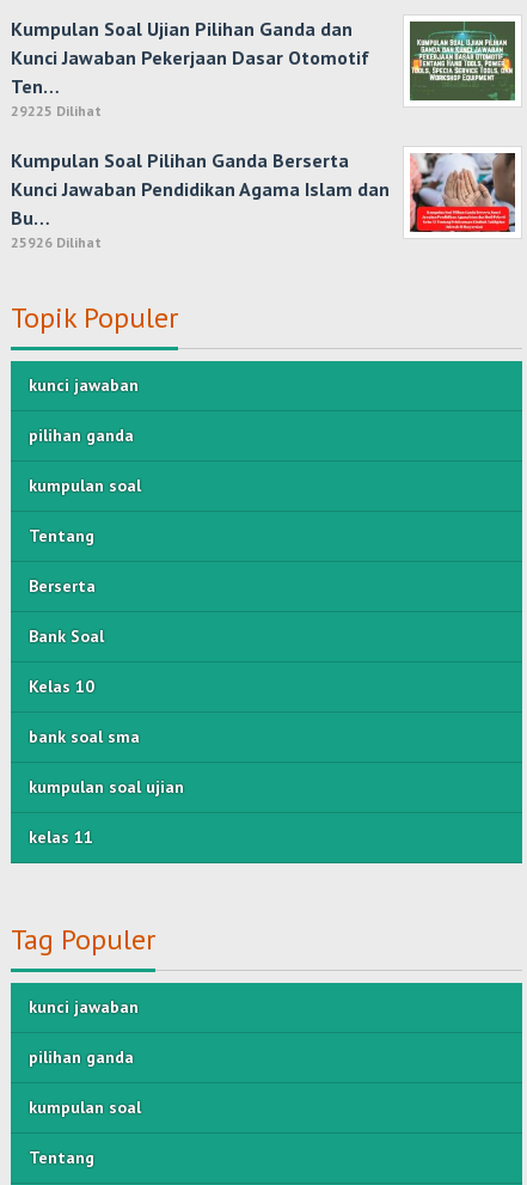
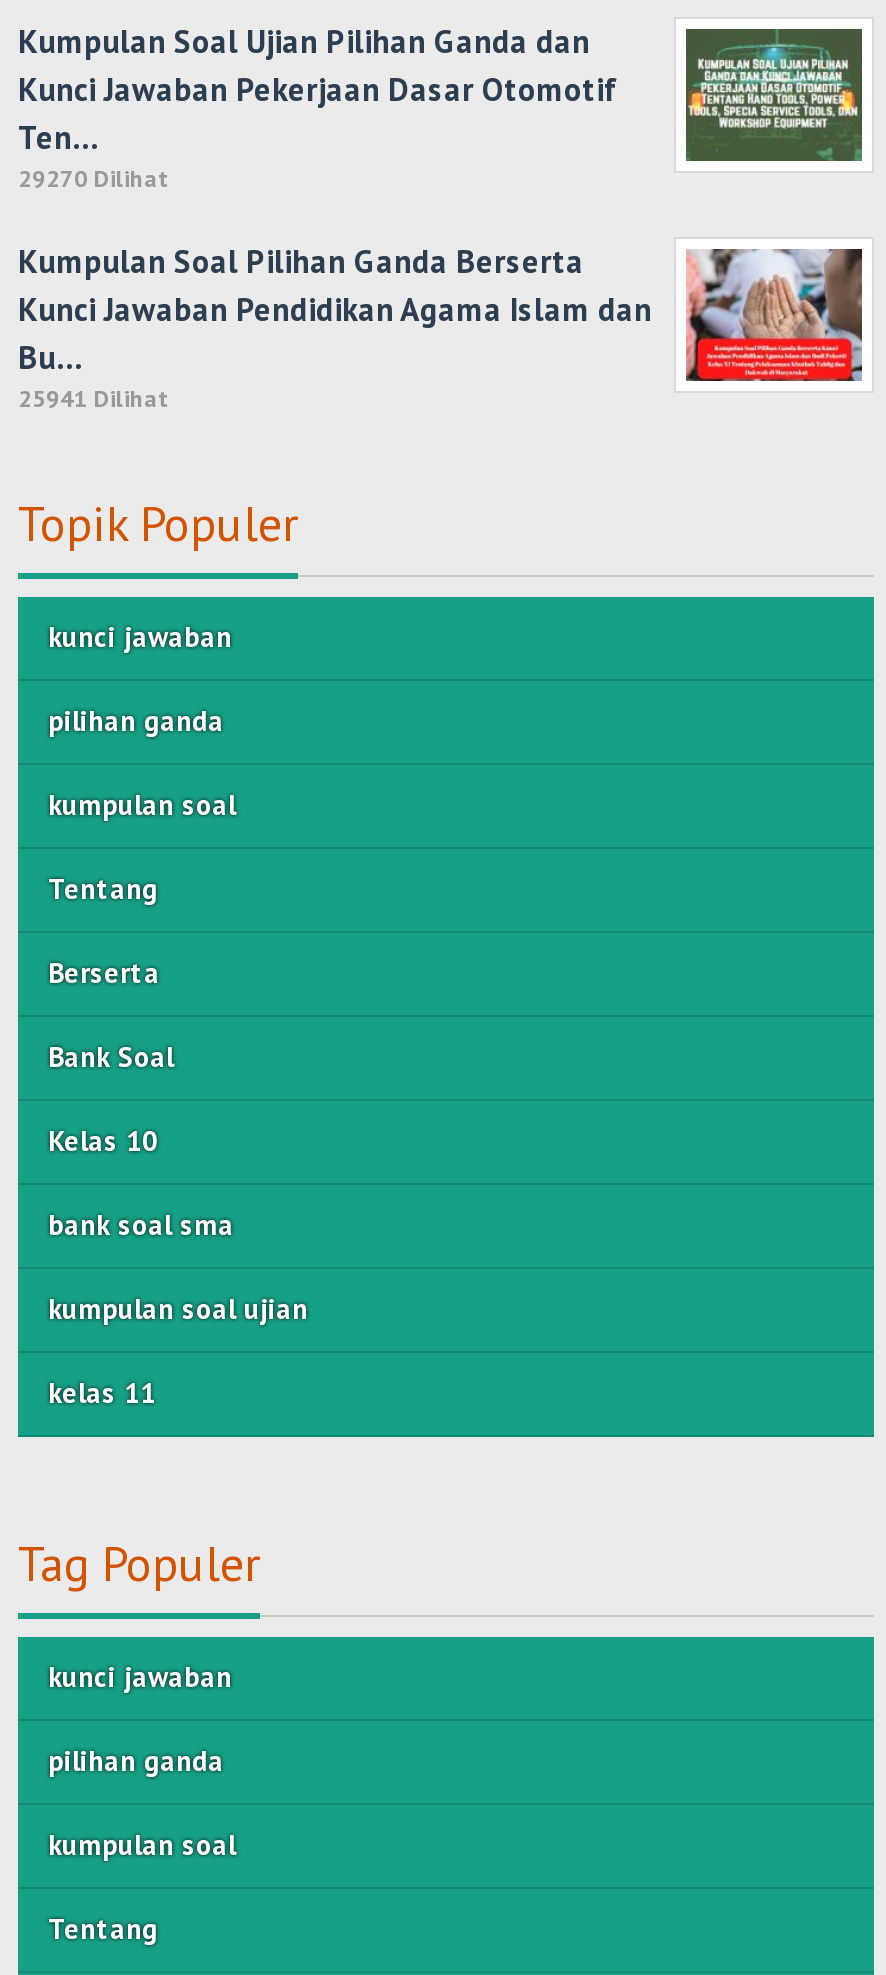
[11,102,102,120] 29225 Dilihat -> [18,163,170,193] 29270 Dilihat
[11,233,102,251] 25926 Dilihat -> [18,383,170,413] 25941 Dilihat

